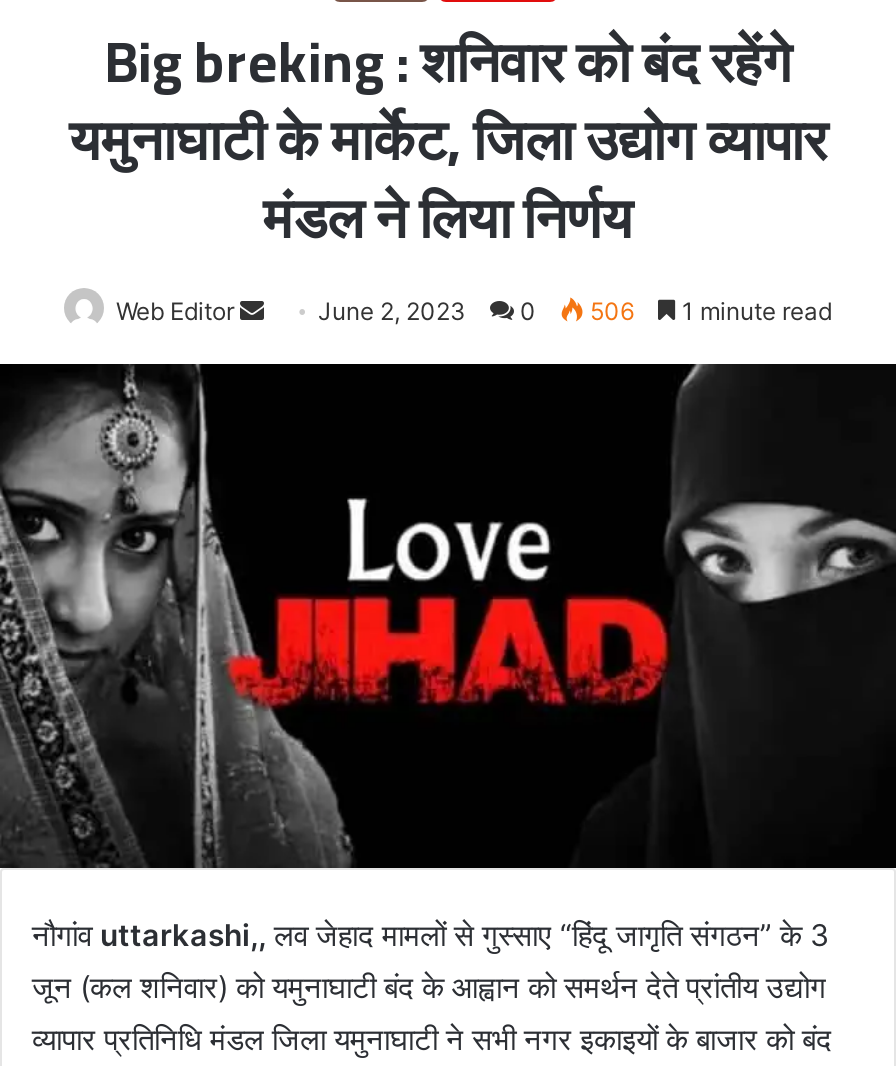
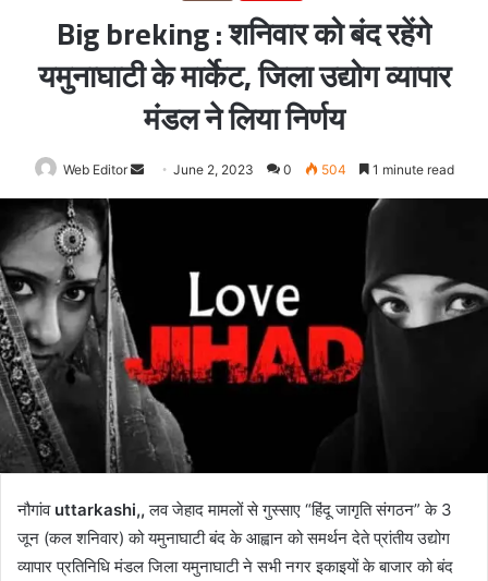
[584,295,634,325] 506 -> [318,161,346,177] 504

